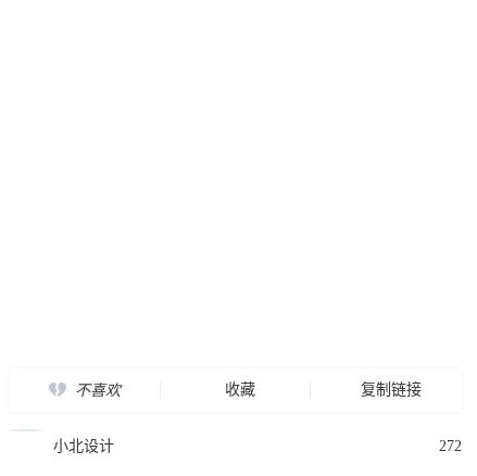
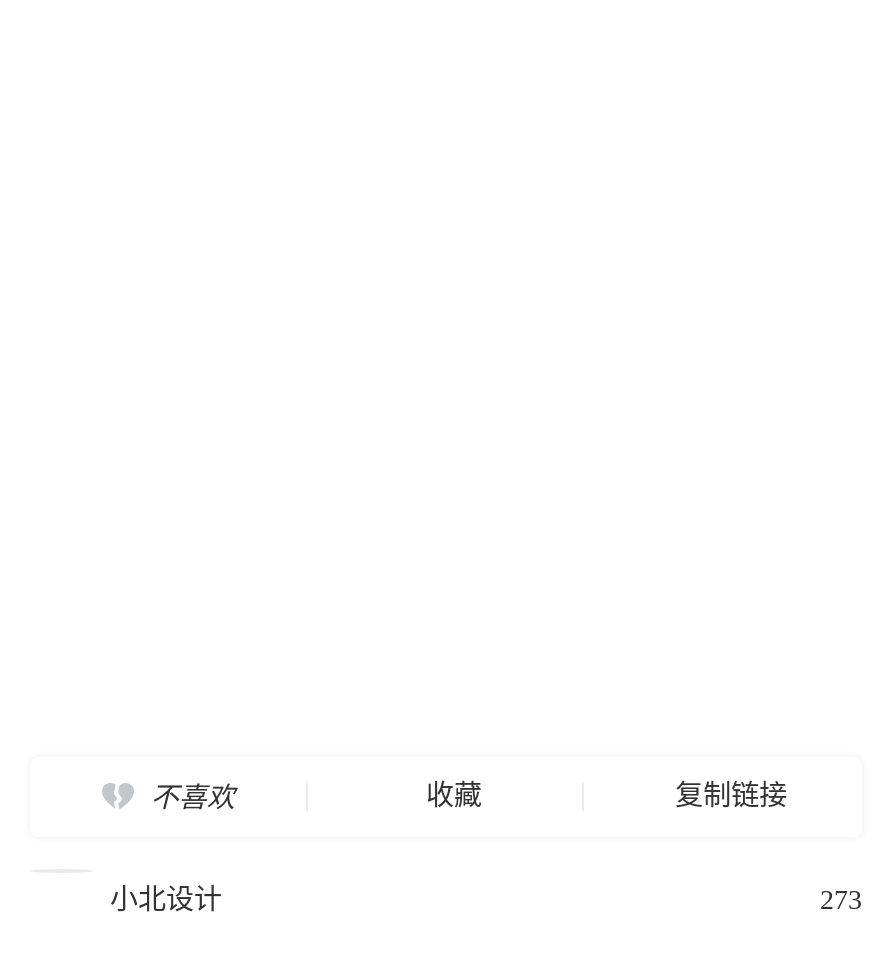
[439,438,462,454] 272 -> [820,885,862,915] 273

